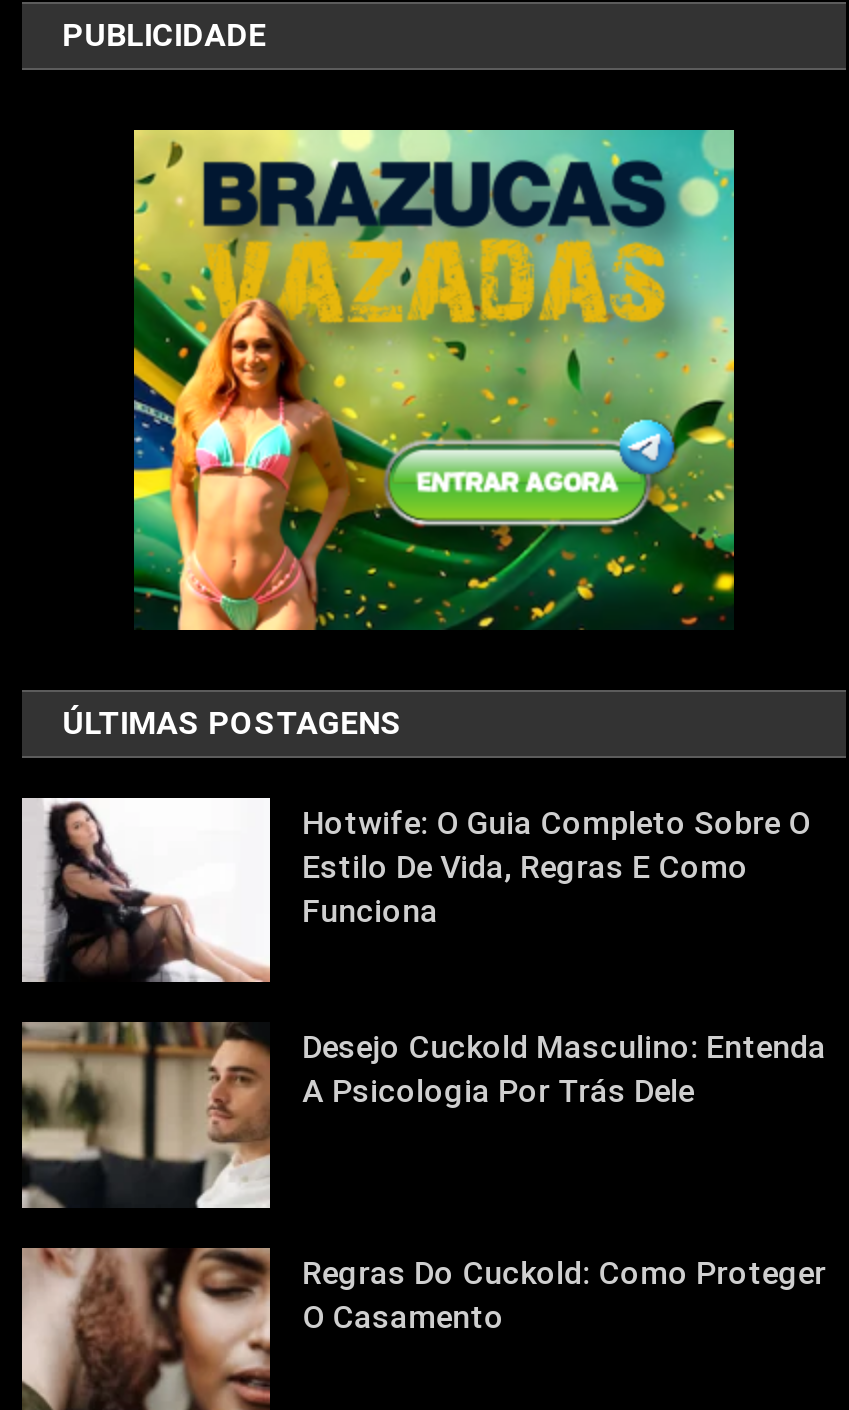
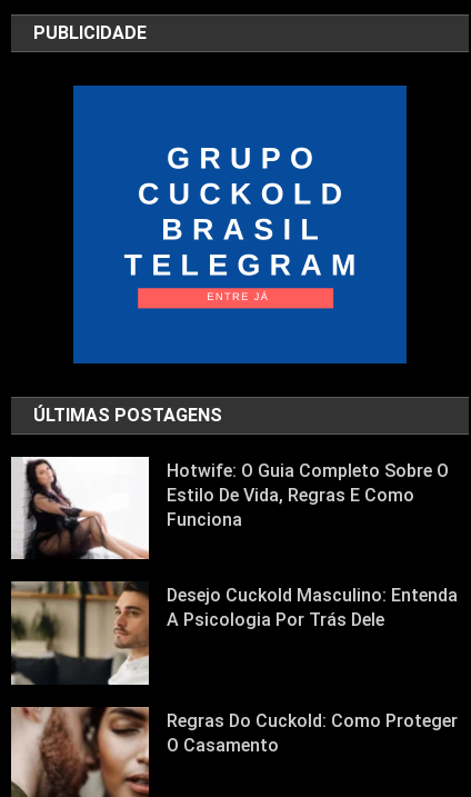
[132,128,736,632] [image] -> [72,84,408,365] [image]

